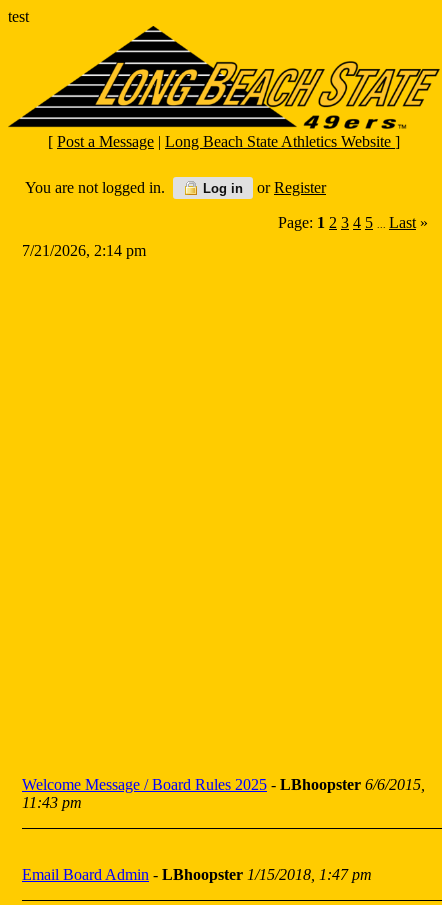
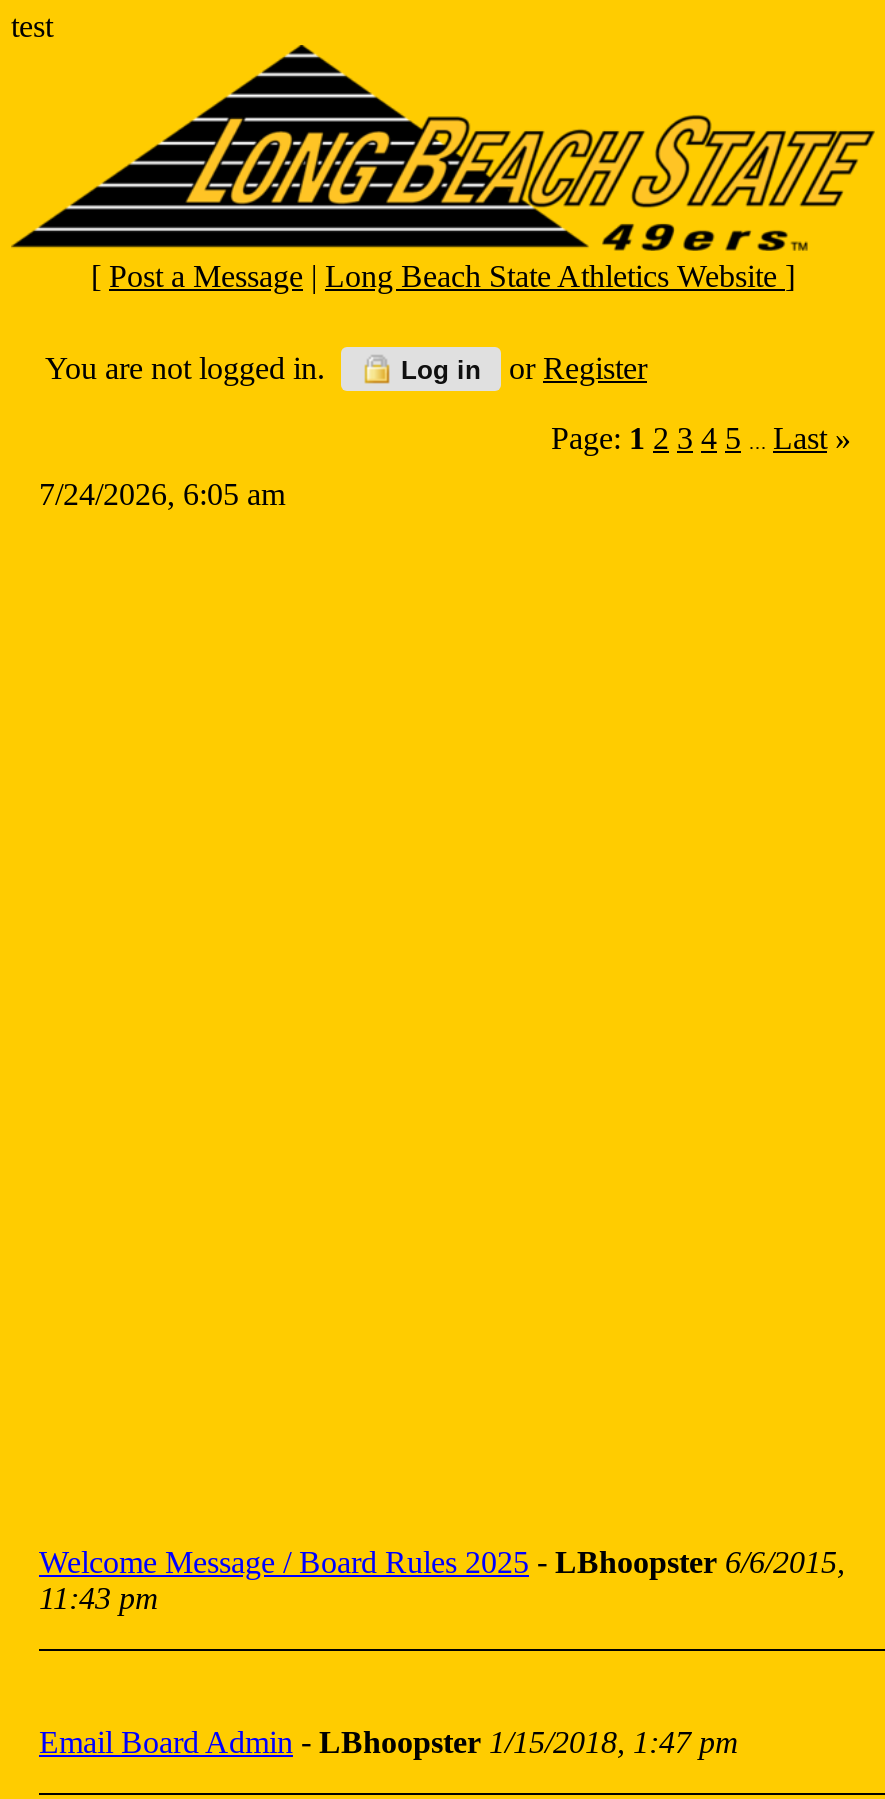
[22,242,154,259] 7/21/2026, 2:14 pm -> [39,478,301,512] 7/24/2026, 6:05 am

